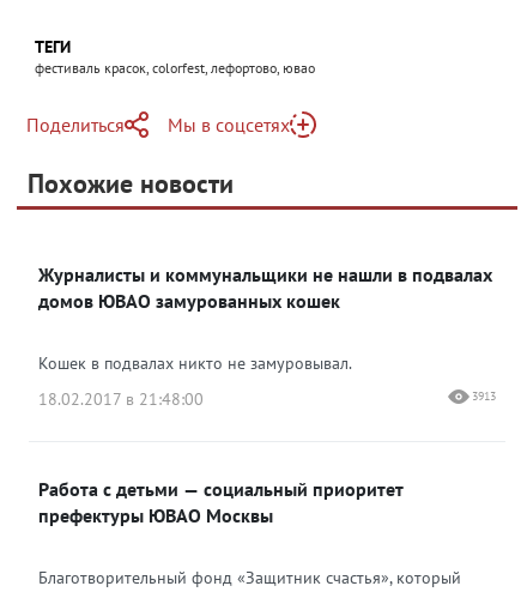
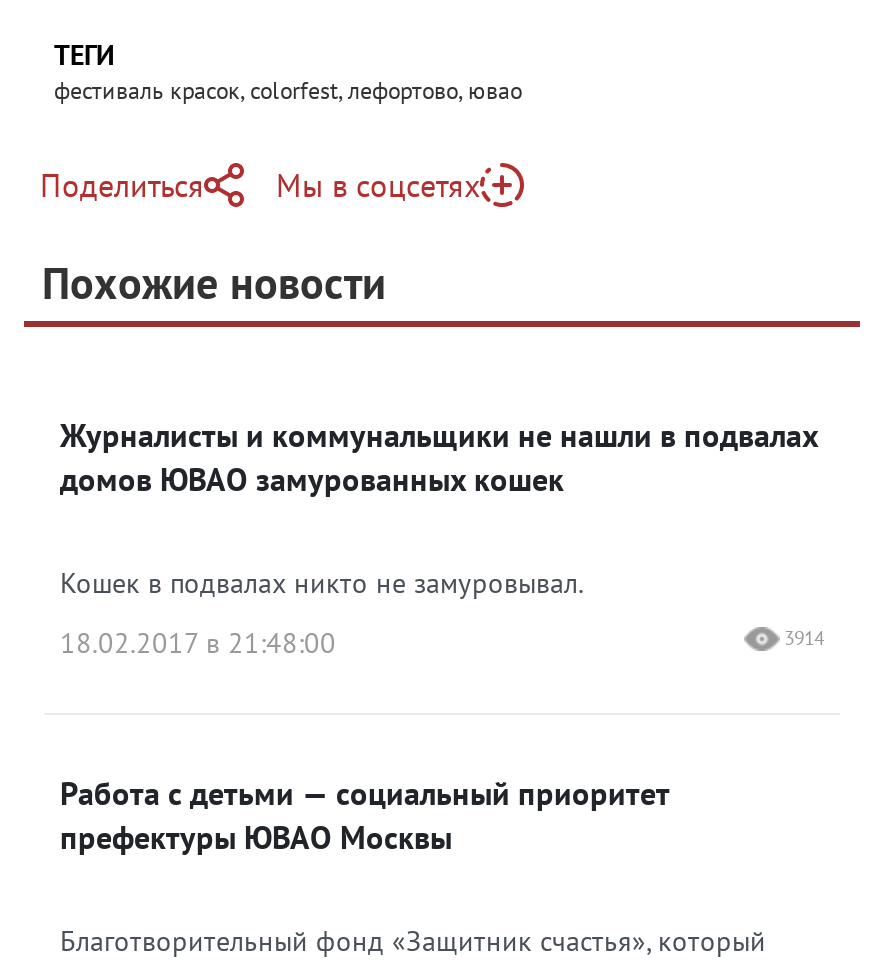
[472,388,496,404] 3913 -> [784,625,824,651] 3914

